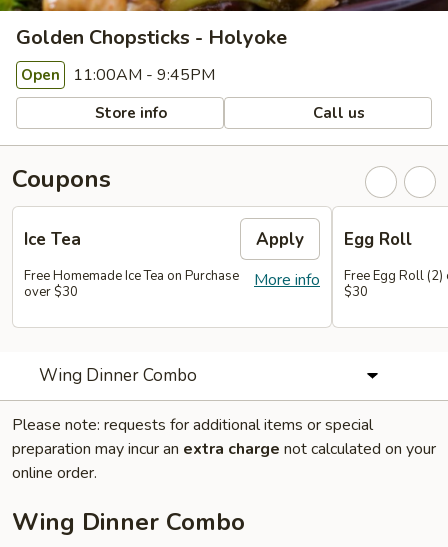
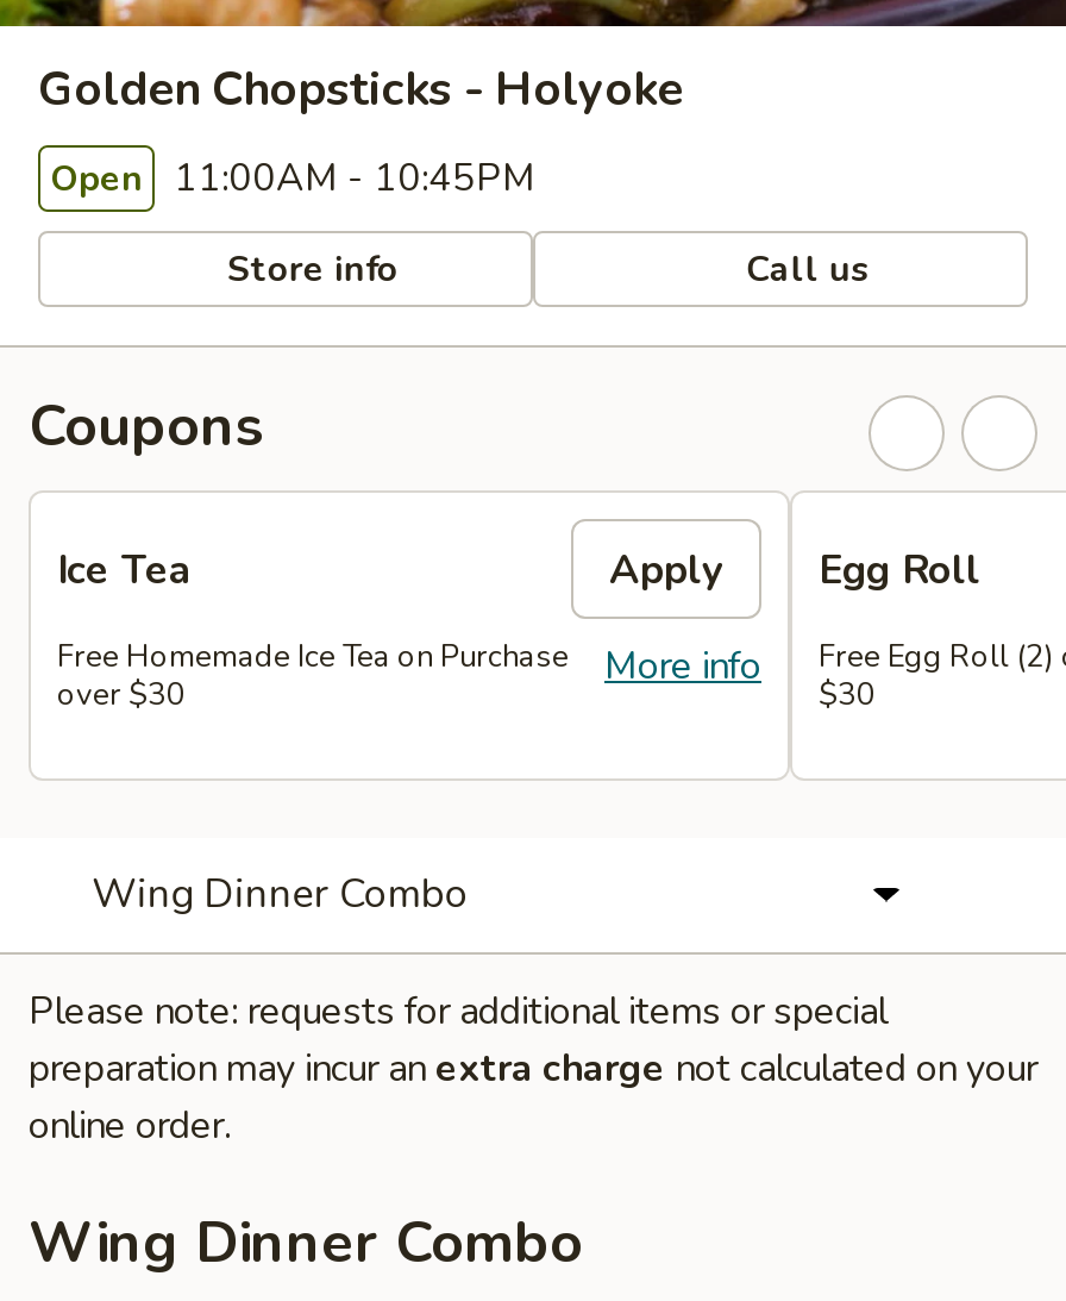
[21,64,215,86] Open 11:00AM - 9:45PM -> [50,152,535,205] Open 11:00AM - 10:45PM

